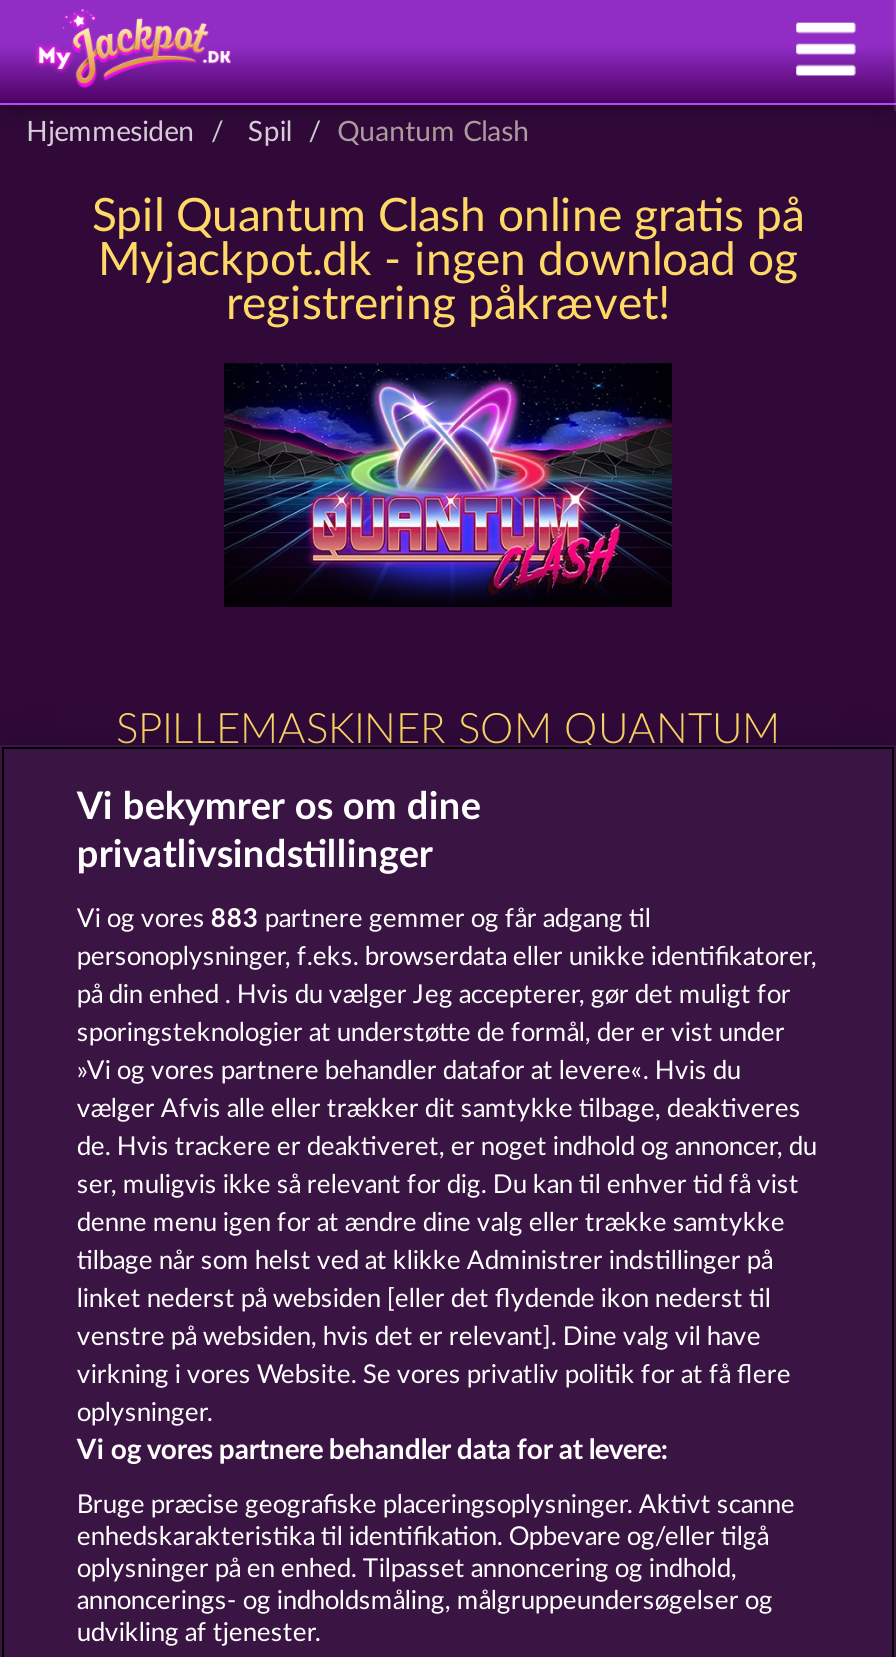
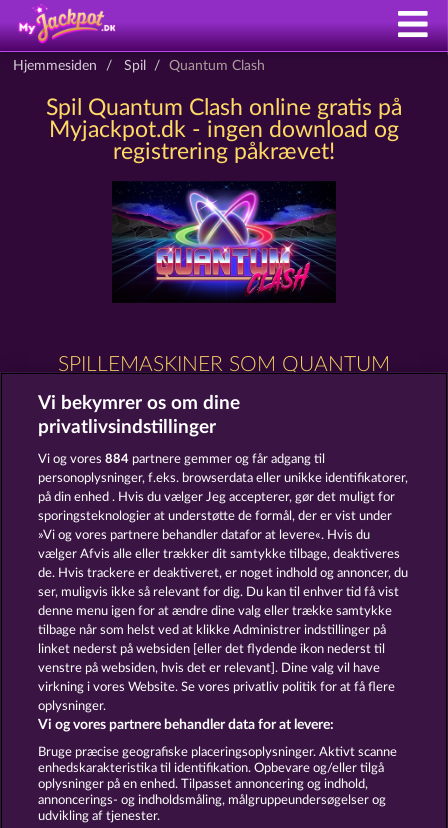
[77,907,651,933] Vi og vores 883 partnere gemmer og får adgang til -> [38,453,325,466] Vi og vores 884 partnere gemmer og får adgang til

